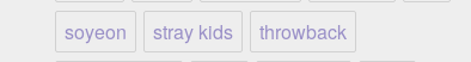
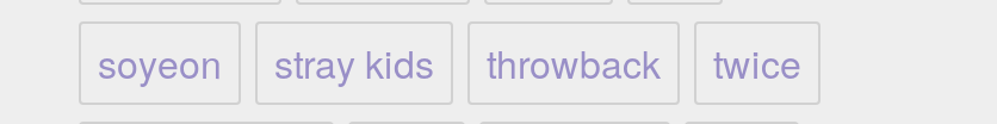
none -> [713,36,801,91] twice

